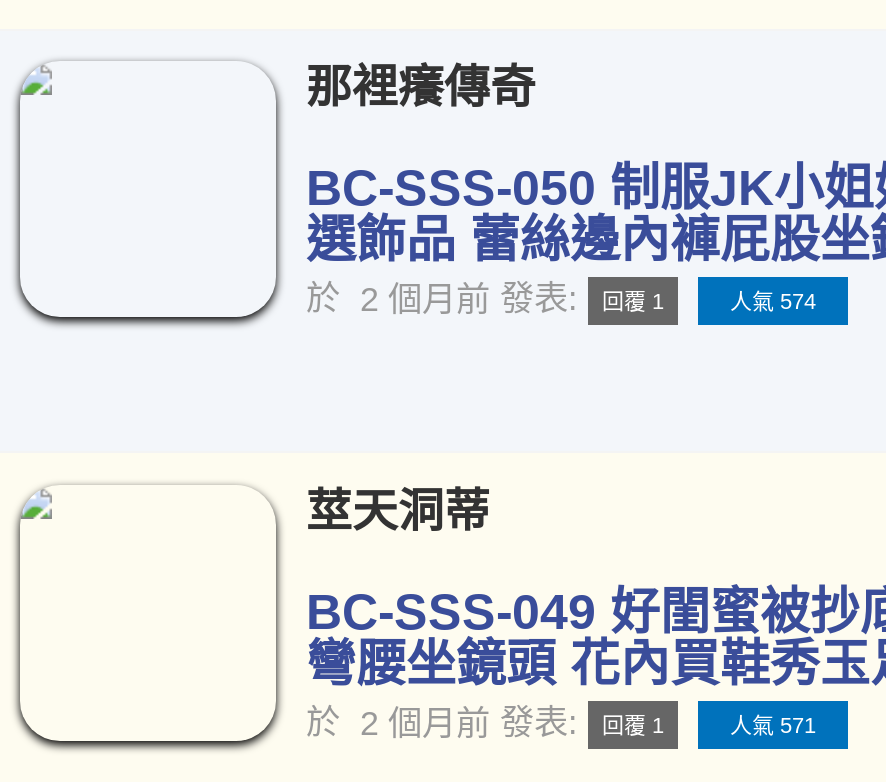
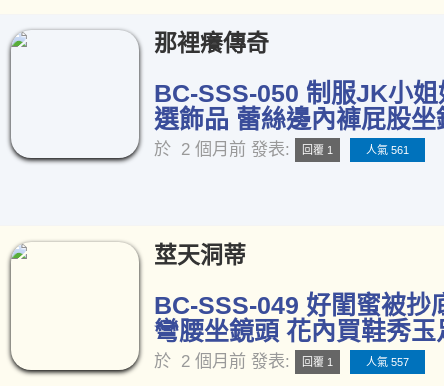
[730,289,816,313] 人氣 574 -> [366,144,409,156] 人氣 561
[730,713,816,737] 人氣 571 -> [366,356,409,368] 人氣 557

